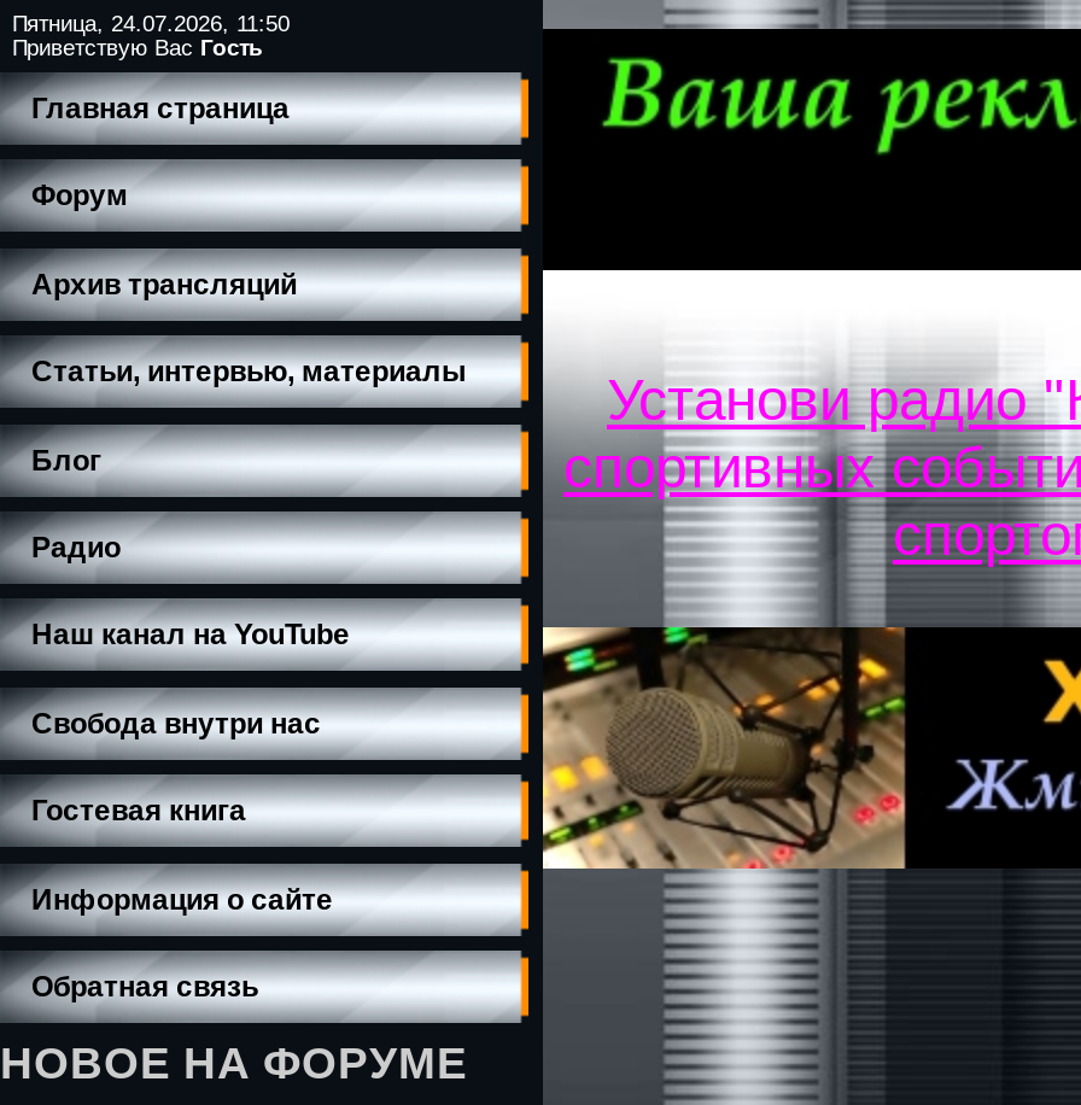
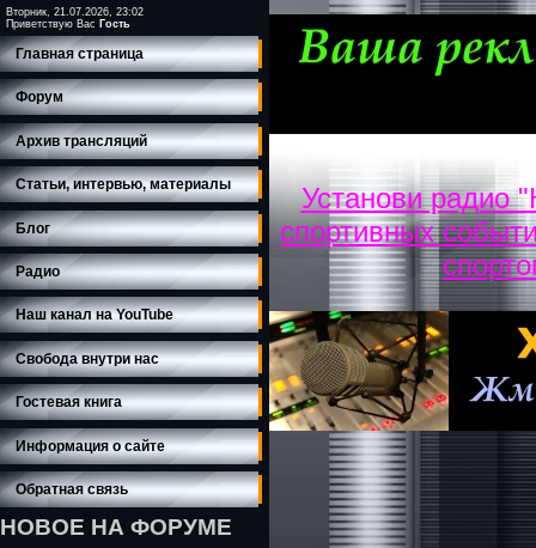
[12,12,290,36] Пятница, 24.07.2026, 11:50 -> [6,6,144,18] Вторник, 21.07.2026, 23:02

